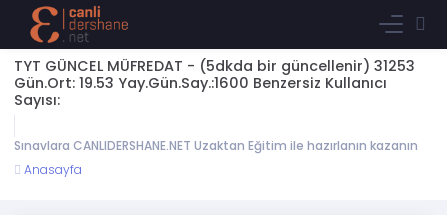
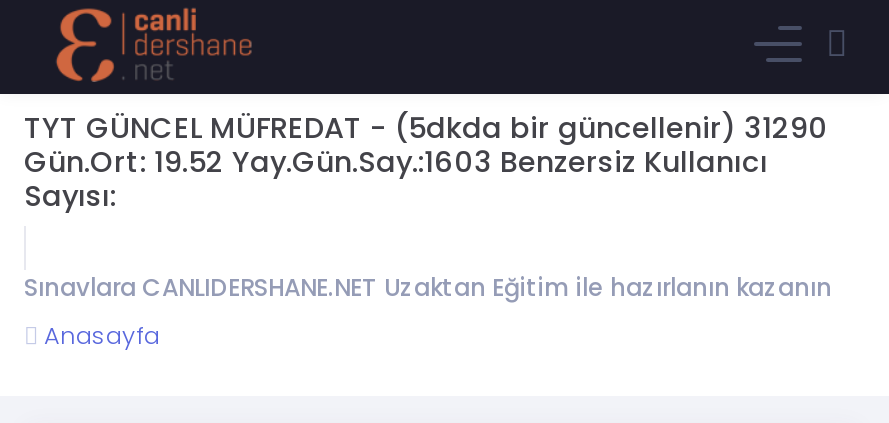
[14,56,415,76] TYT GÜNCEL MÜFREDAT - (5dkda bir güncellenir) 31253 -> [24,108,828,148] TYT GÜNCEL MÜFREDAT - (5dkda bir güncellenir) 31290
[14,73,387,93] Gün.Ort: 19.53 Yay.Gün.Say.:1600 Benzersiz Kullanıcı -> [24,142,768,182] Gün.Ort: 19.52 Yay.Gün.Say.:1603 Benzersiz Kullanıcı

